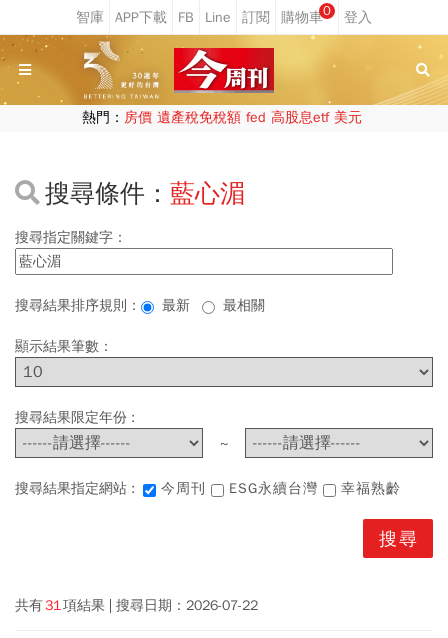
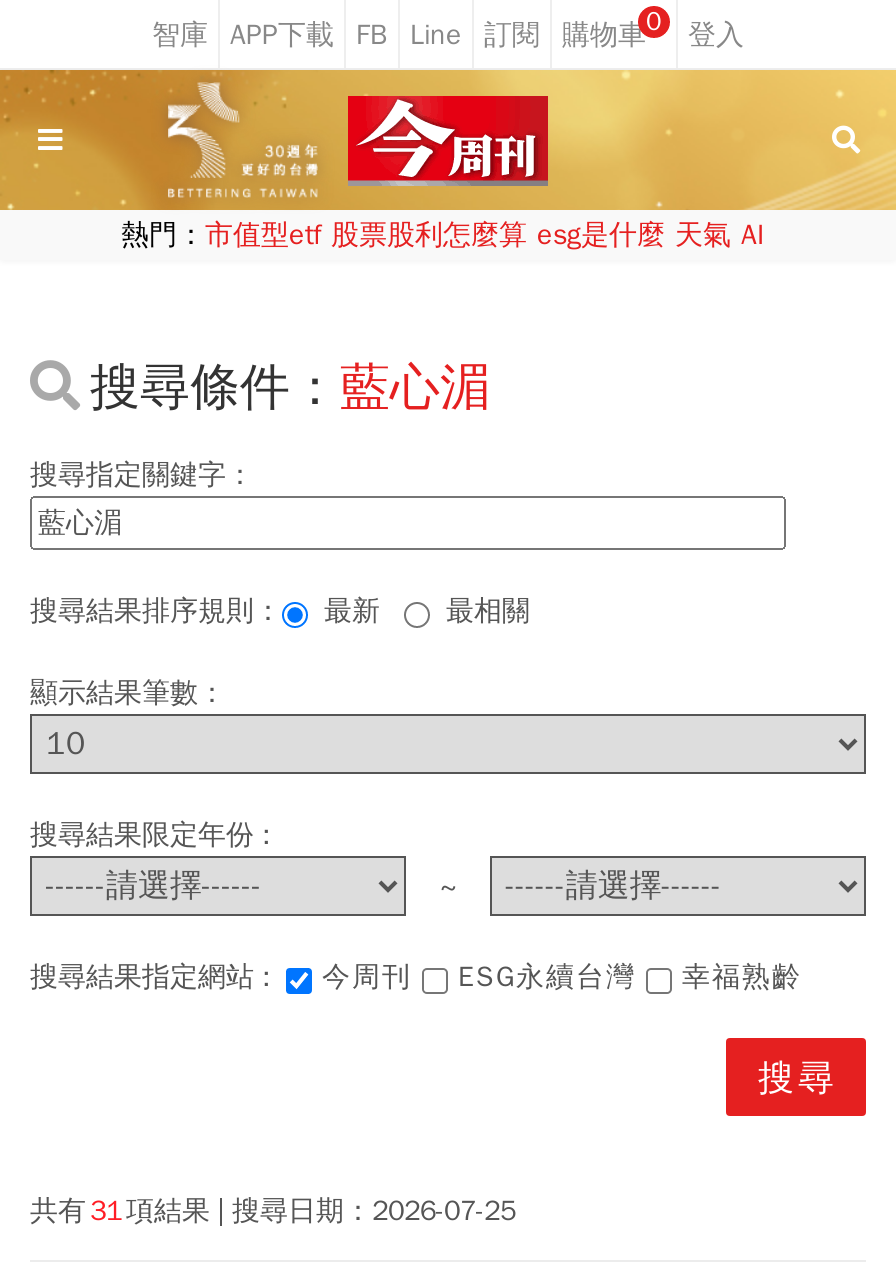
[81,109,361,126] 熱門：房價 遺產稅免稅額 fed 高股息etf 美元 -> [121,218,765,252] 熱門：市值型etf 股票股利怎麼算 esg是什麼 天氣 AI
[15,597,258,614] 共有 31 項結果 搜尋日期：2026-07-22 -> [30,1194,516,1228] 共有 31 項結果 搜尋日期：2026-07-25

